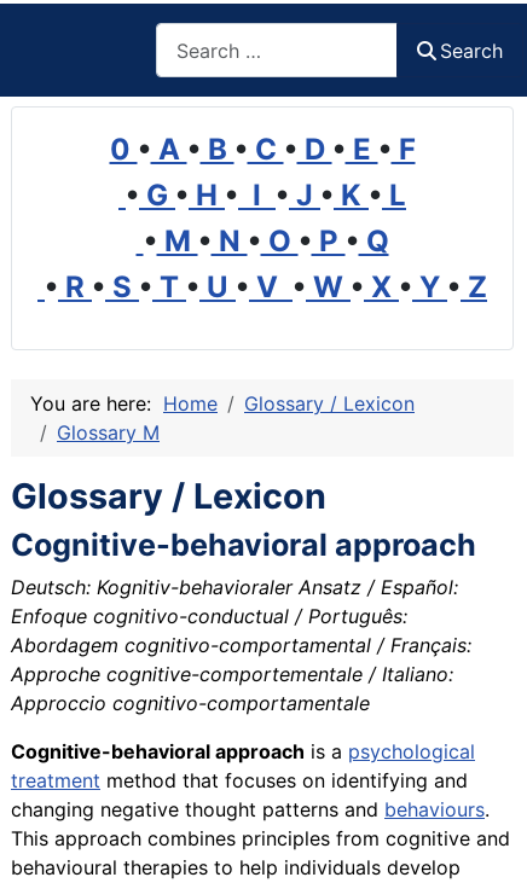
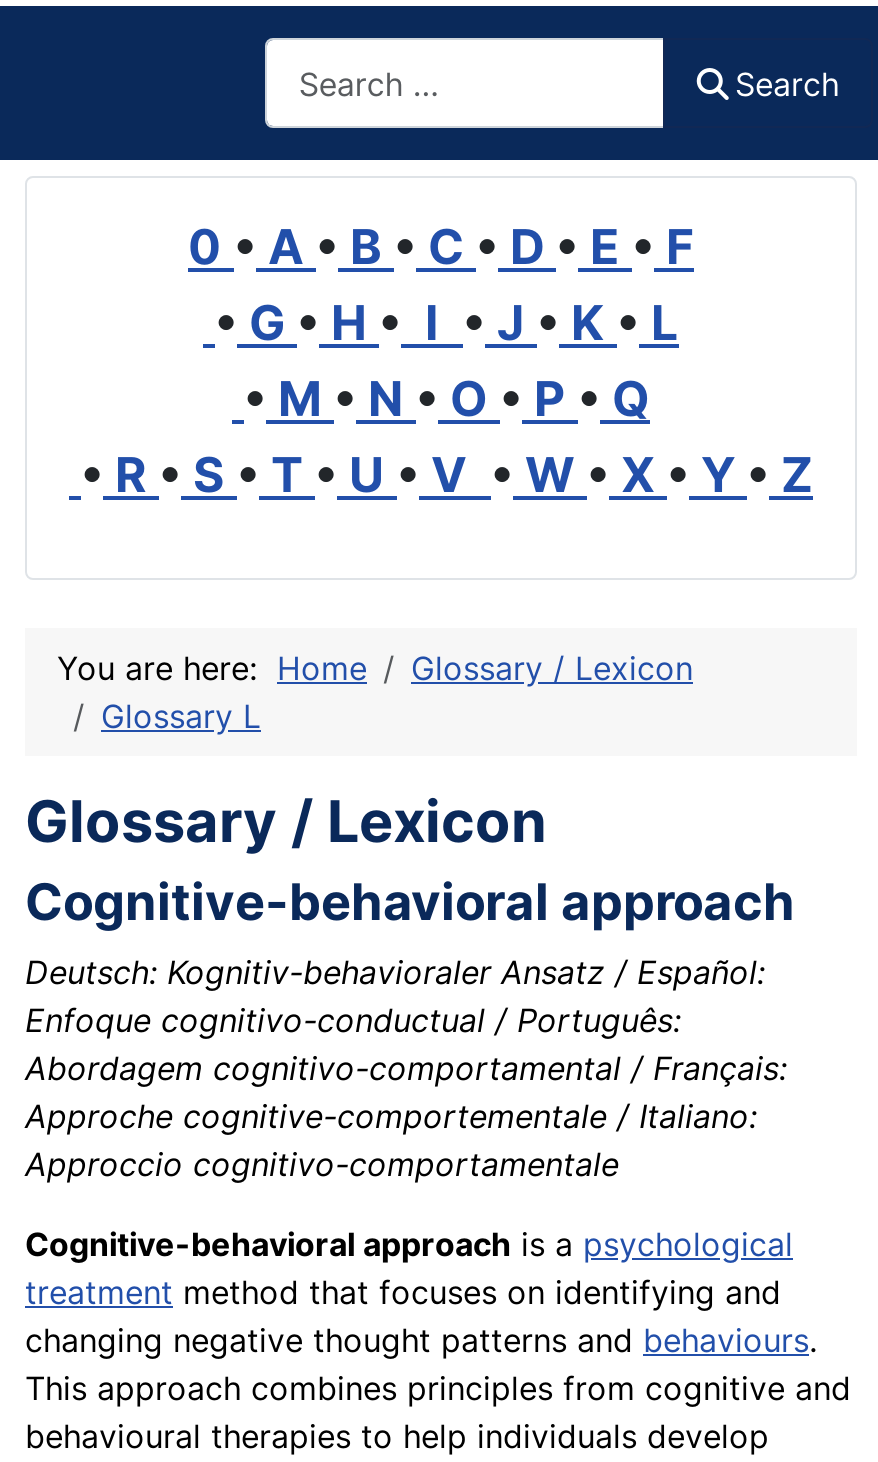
[57,421,160,445] Glossary M -> [101,696,261,736] Glossary L

